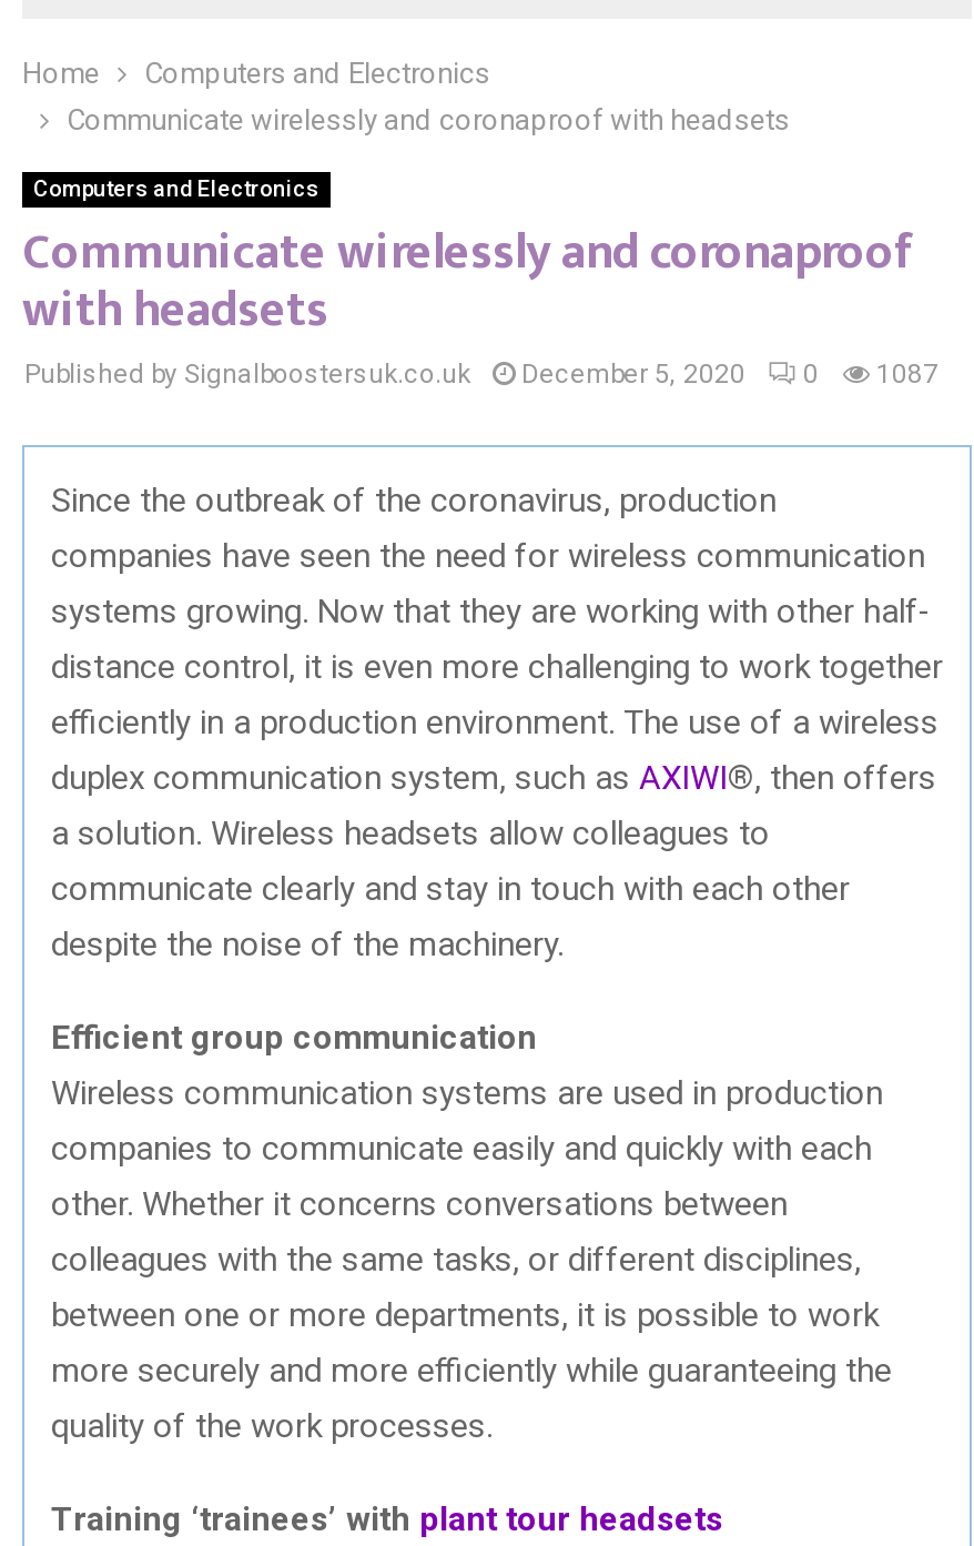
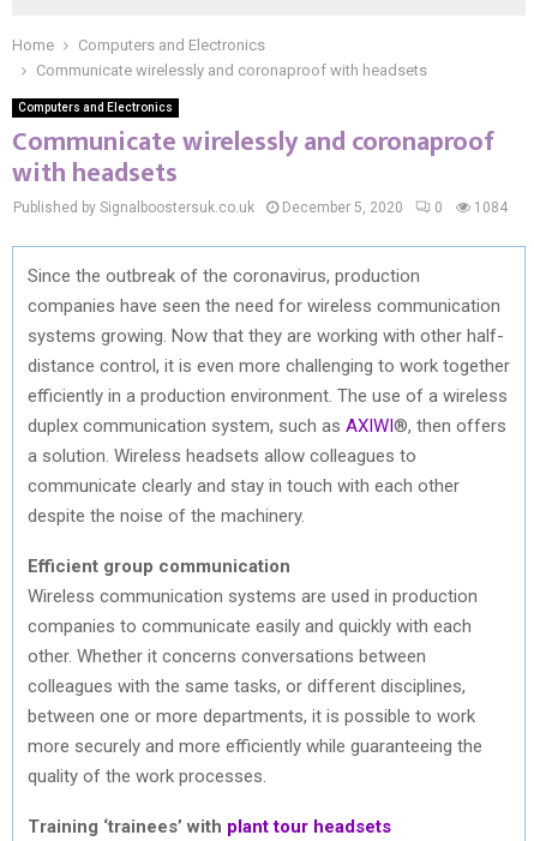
[24,358,939,390] Published by Signalboostersuk.co.uk December 5, 2020 0 1087 -> [13,199,508,216] Published by Signalboostersuk.co.uk December 5, 2020 0 1084

